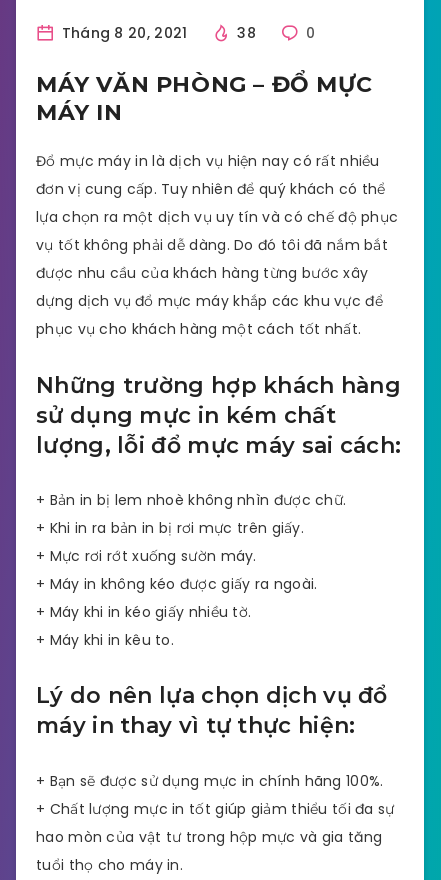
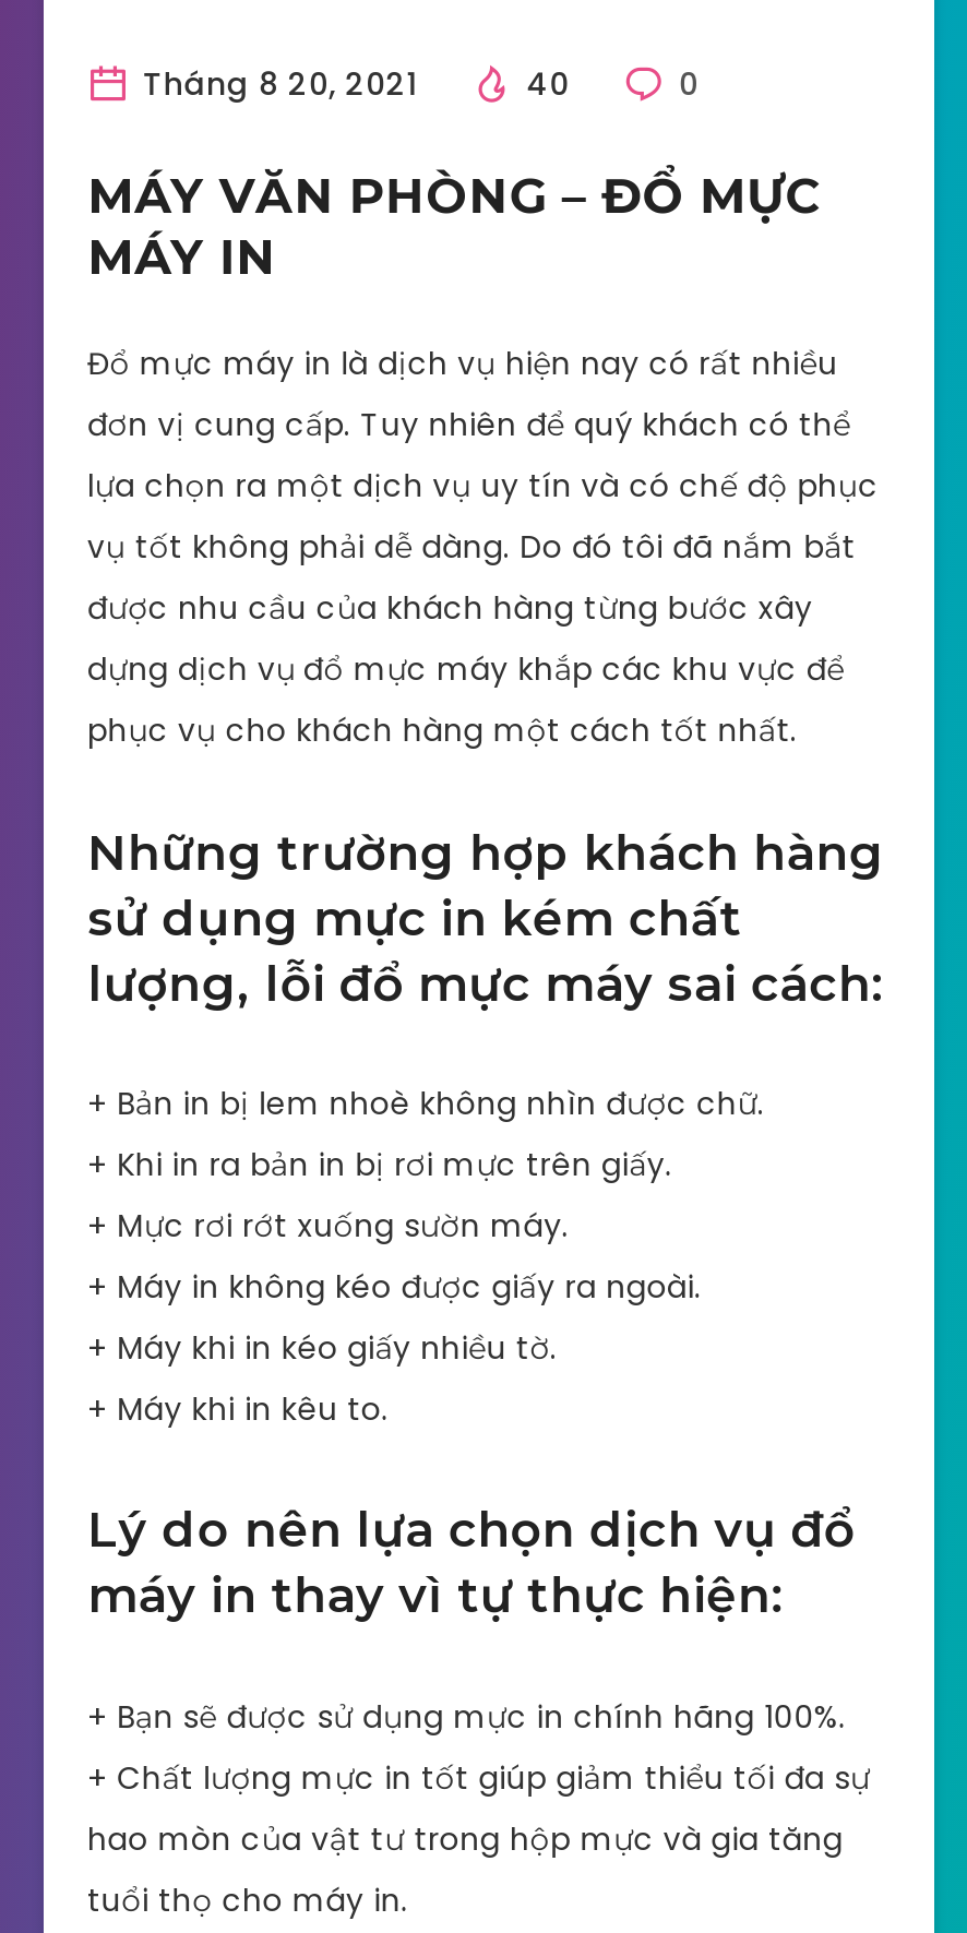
[233,23,260,43] 38 -> [517,63,579,106] 40

